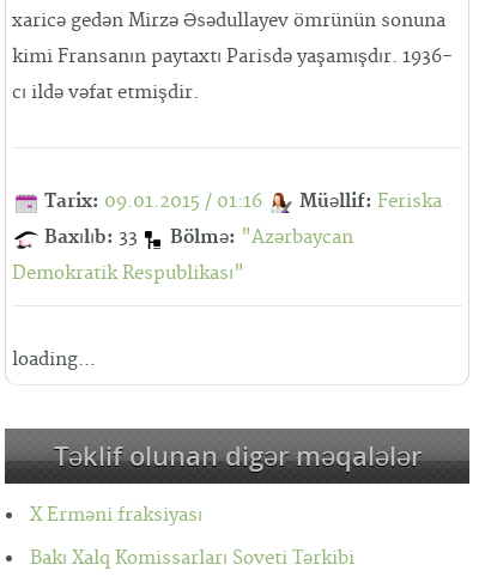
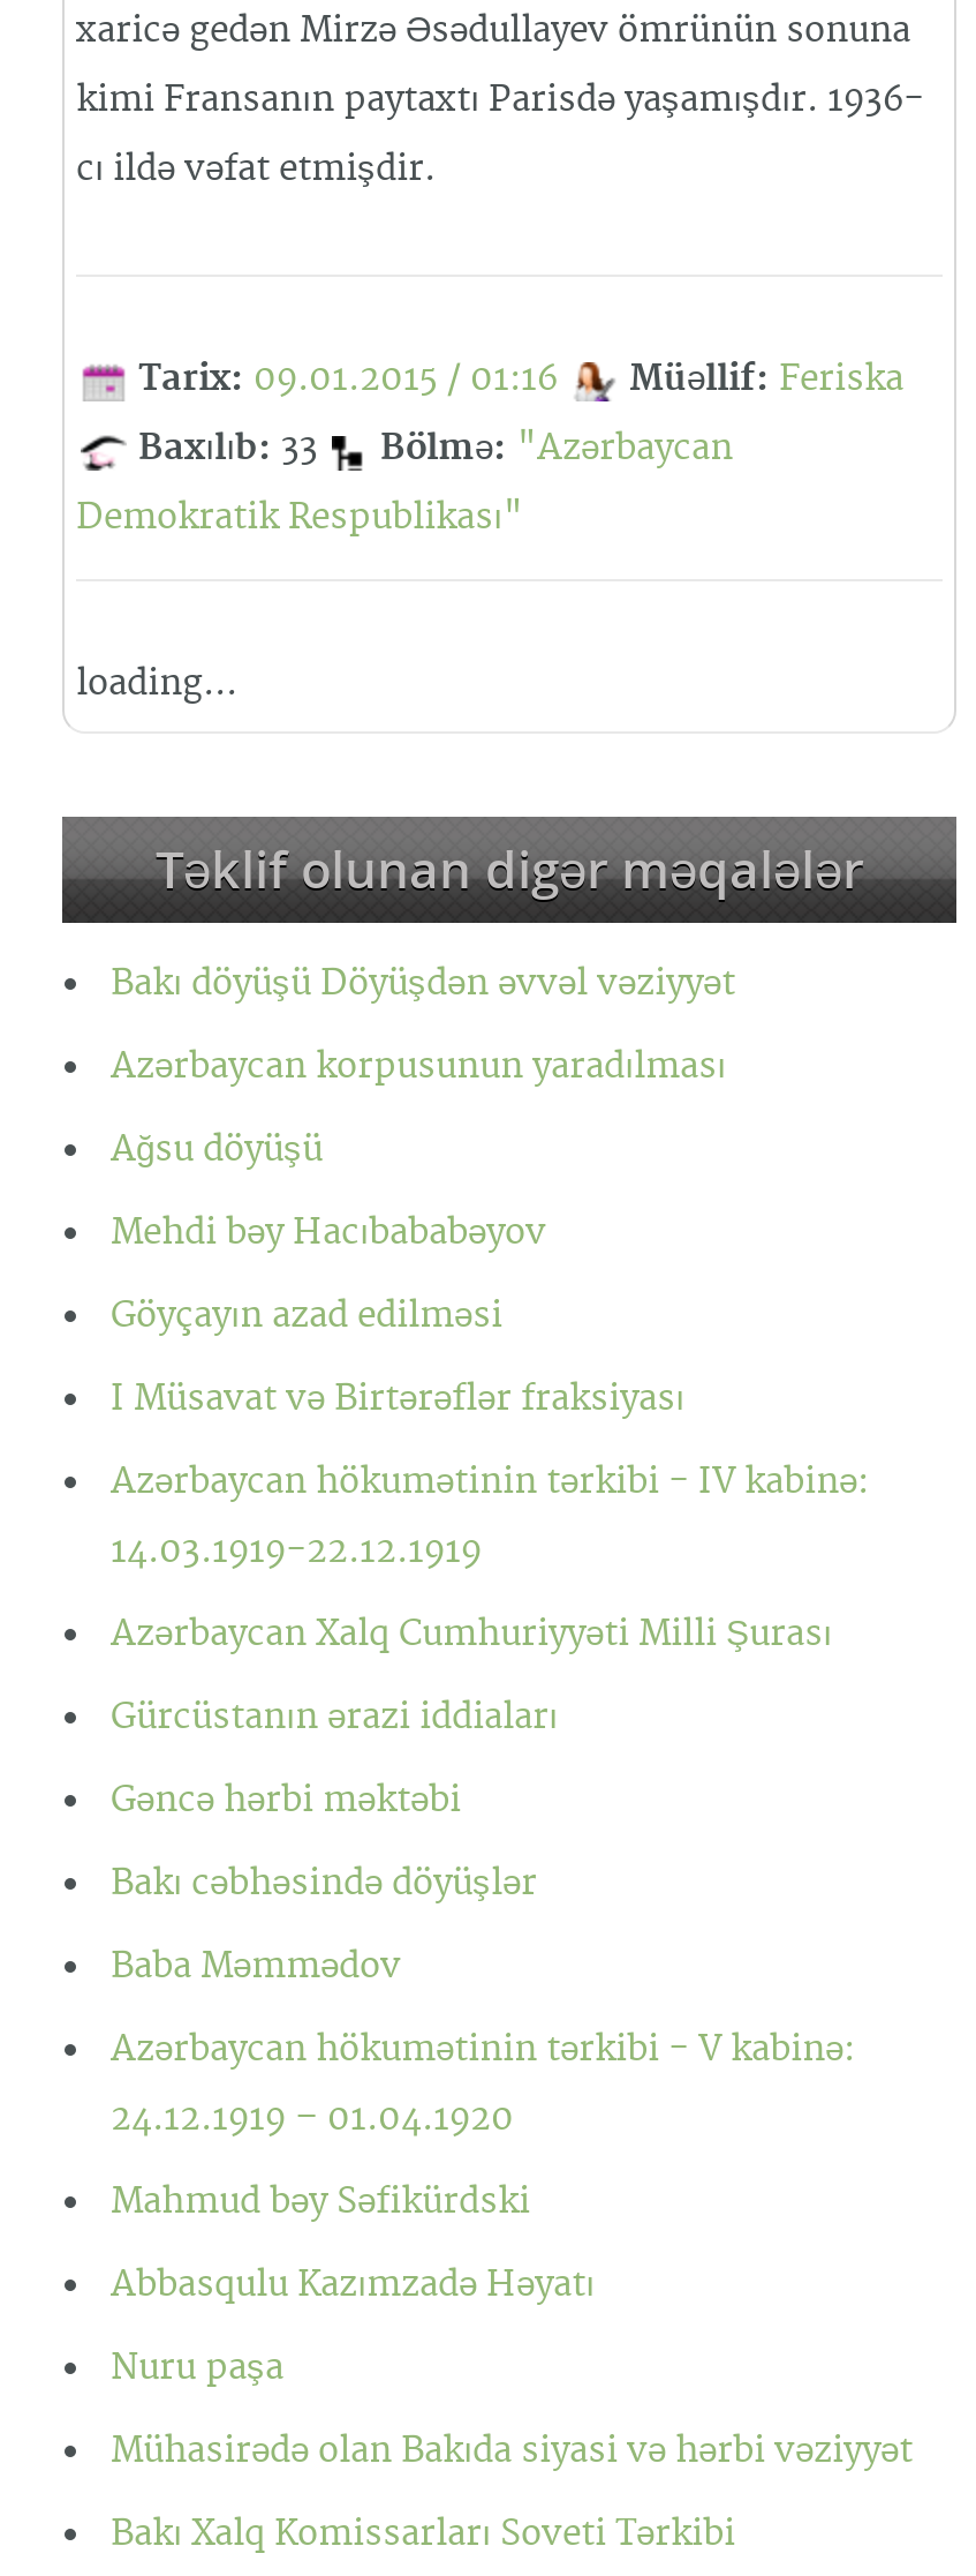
[30,504,202,527] X Erməni fraksiyası -> [111,962,913,2473] Bakı döyüşü Döyüşdən əvvəl vəziyyət | Azərbaycan korpusunun yaradılması | Ağsu döyüşü | Mehdi bəy Hacıbababəyov | Göyçayın azad edilməsi | I Müsavat və Birtərəflər fraksiyası | Azərbaycan hökumətinin tərkibi - IV kabinə: | 14.03.1919-22.12.1919 | Azərbaycan Xalq Cumhuriyyəti Milli Şurası | Gürcüstanın ərazi iddiaları | Gəncə hərbi məktəbi | Bakı cəbhəsində döyüşlər | Baba Məmmədov | Azərbaycan hökumətinin tərkibi - V kabinə: | 24.12.1919 – 01.04.1920 | Mahmud bəy Səfikürdski | Abbasqulu Kazımzadə Həyatı | Nuru paşa | Mühasirədə olan Bakıda siyasi və hərbi vəziyyət

